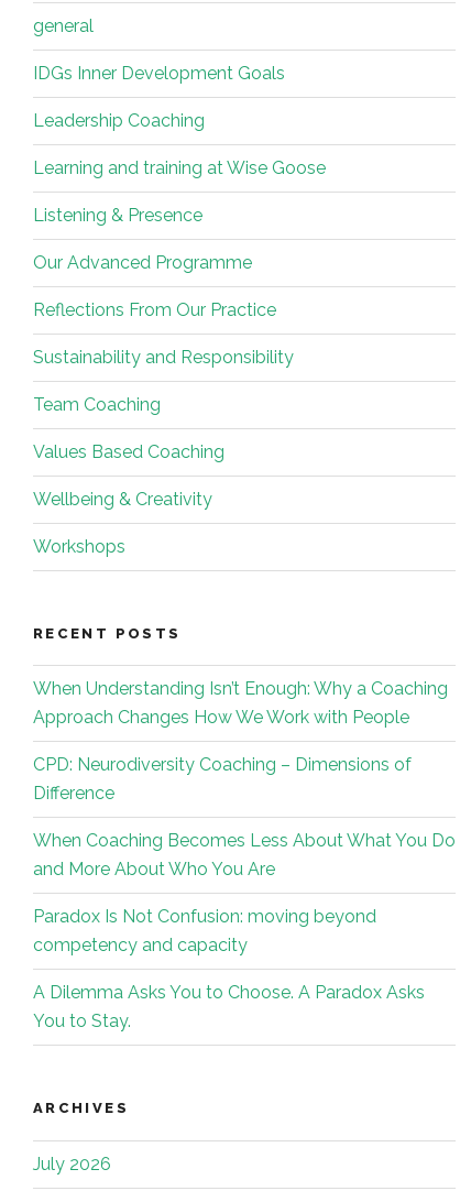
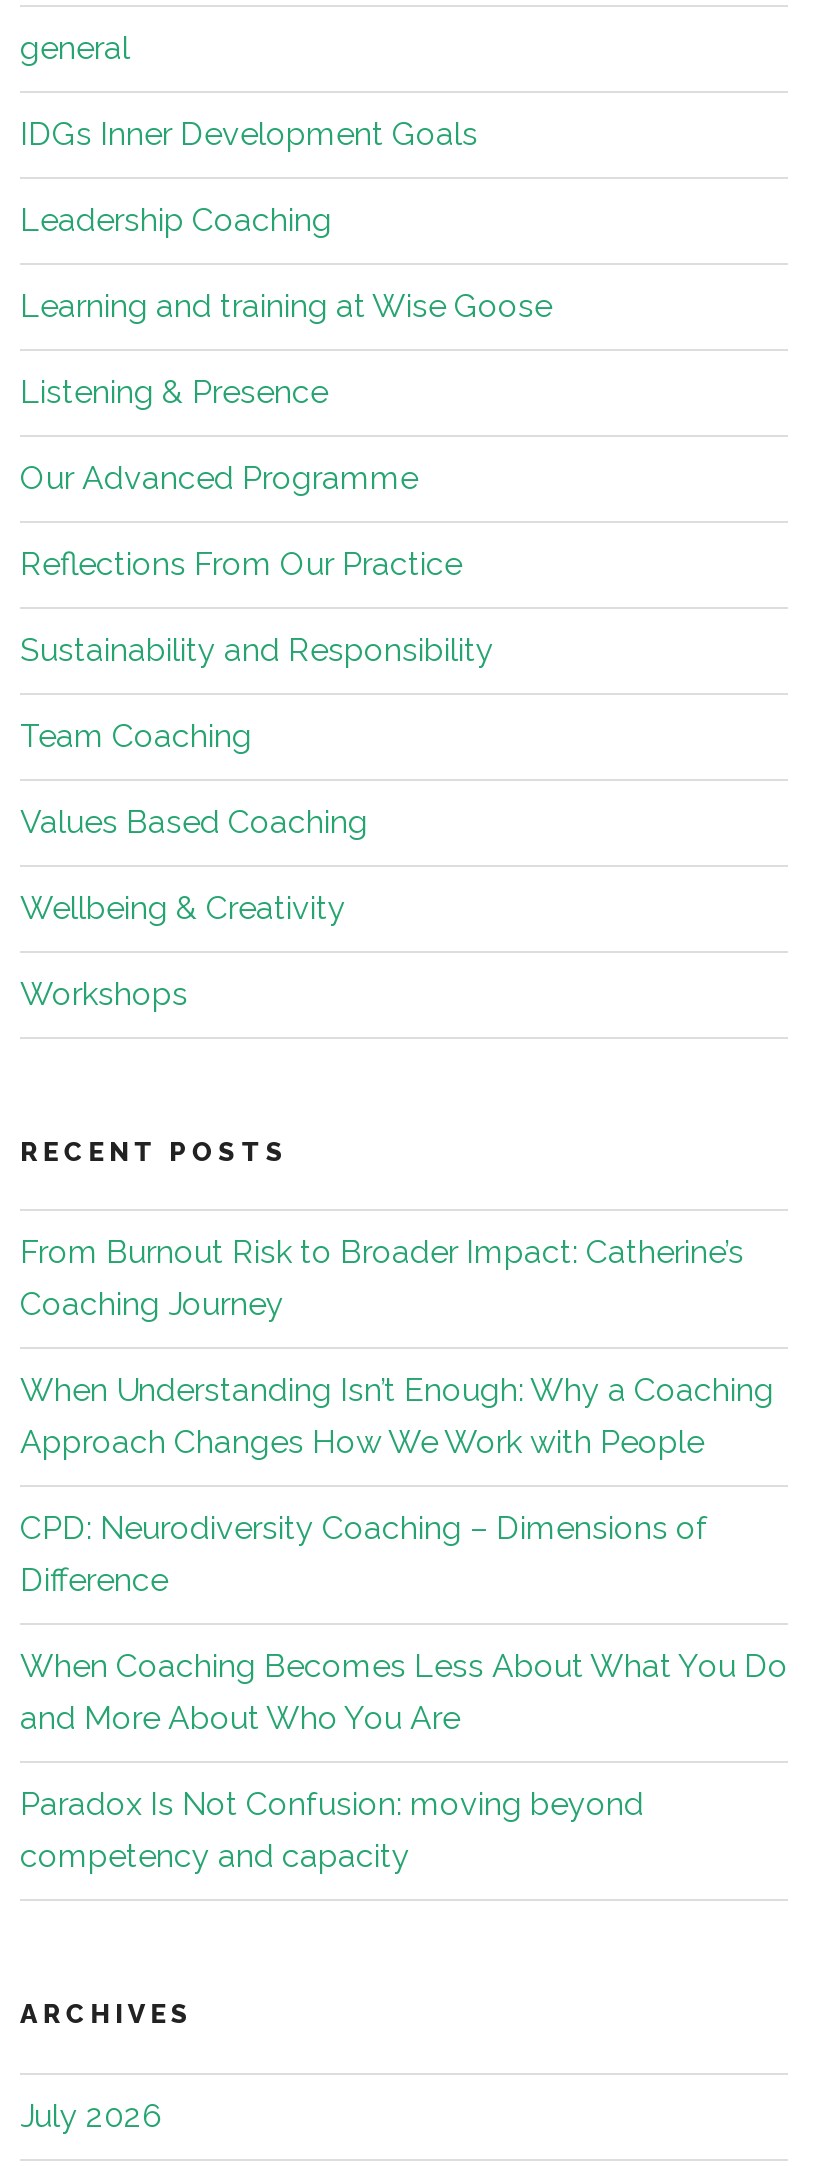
none -> [20,1233,744,1323] From Burnout Risk to Broader Impact: Catherine’s | Coaching Journey
moved [33,678,456,956] -> [20,1371,788,1875]: When Understanding Isn’t Enough: Why a Coaching | Approach Changes How We Work with People | CPD: Neurodiversity Coaching – Dimensions of | Difference | When Coaching Becomes Less About What You Do | and More About Who You Are | Paradox Is Not Confusion: moving beyond | competency and capacity
[33,982,425,1032] A Dilemma Asks You to Choose. A Paradox Asks | You to Stay. -> none

